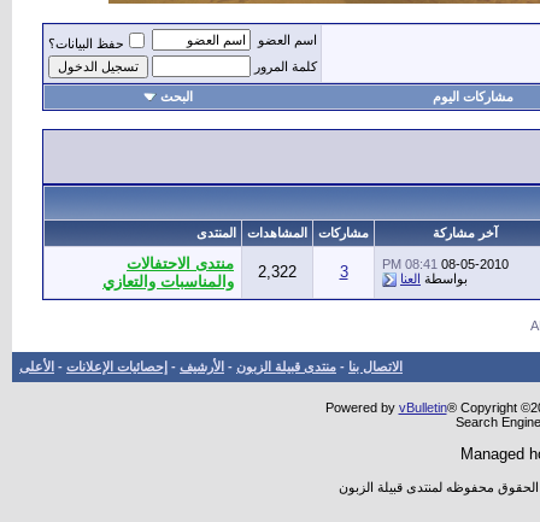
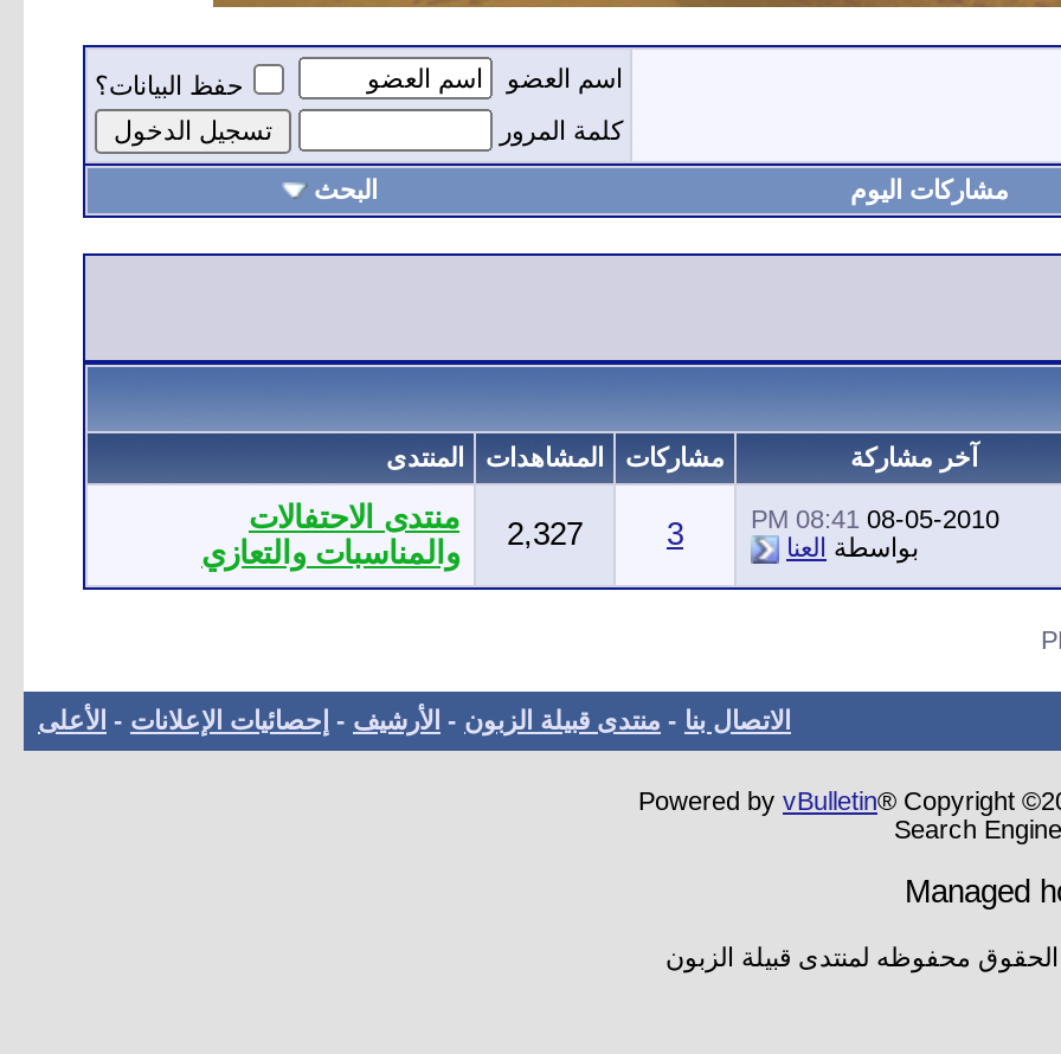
[258,263,297,281] 2,322 -> [507,516,583,552] 2,327

